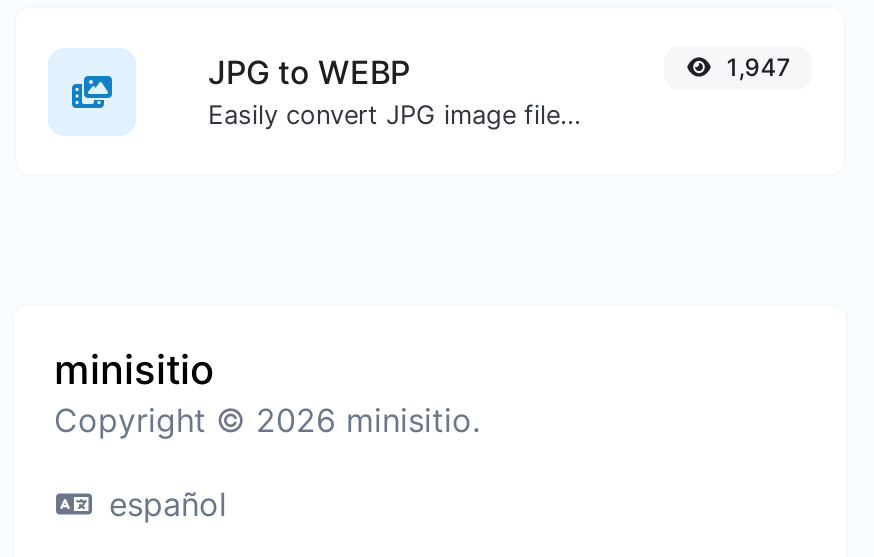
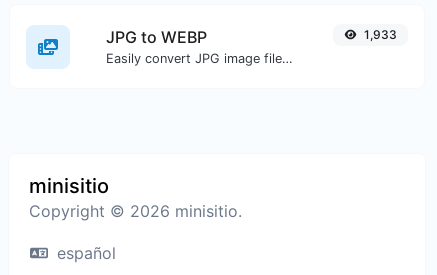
[720,52,790,82] 1,947 -> [361,27,397,42] 1,933

